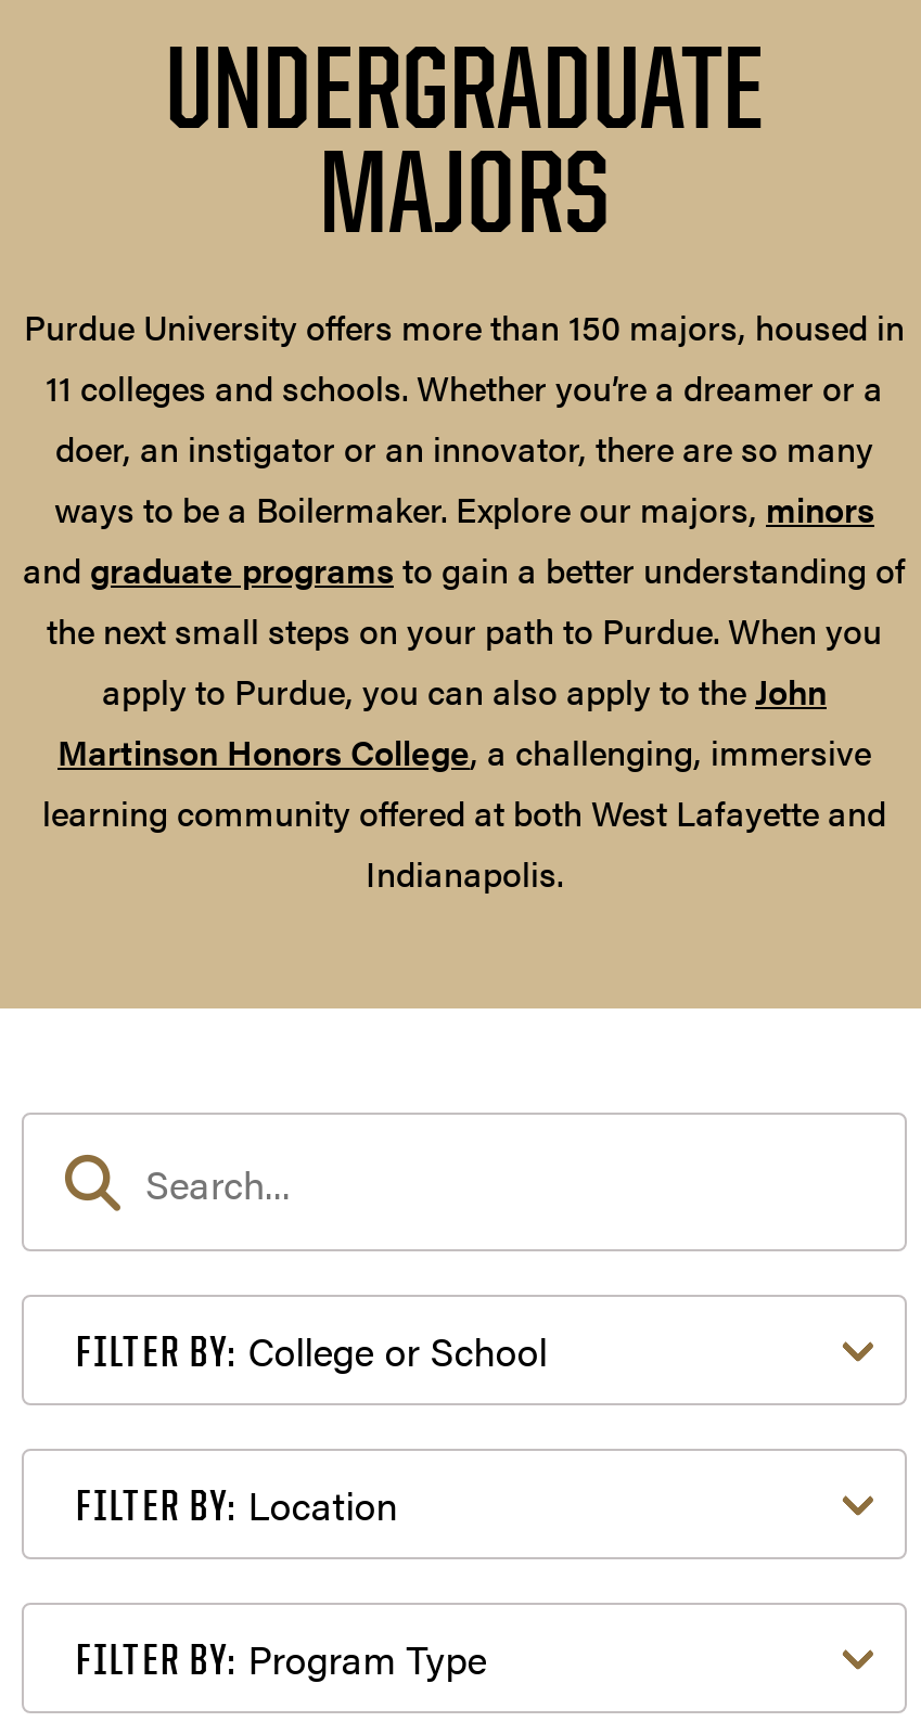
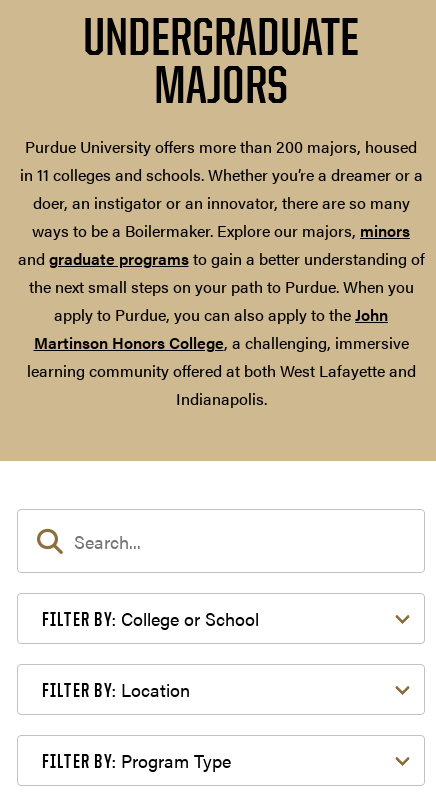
[24,302,905,412] Purdue University offers more than 150 majors, housed in | 11 colleges and schools. Whether you’re a dreamer or a -> [19,135,422,186] Purdue University offers more than 200 majors, housed | in 11 colleges and schools. Whether you’re a dreamer or a

